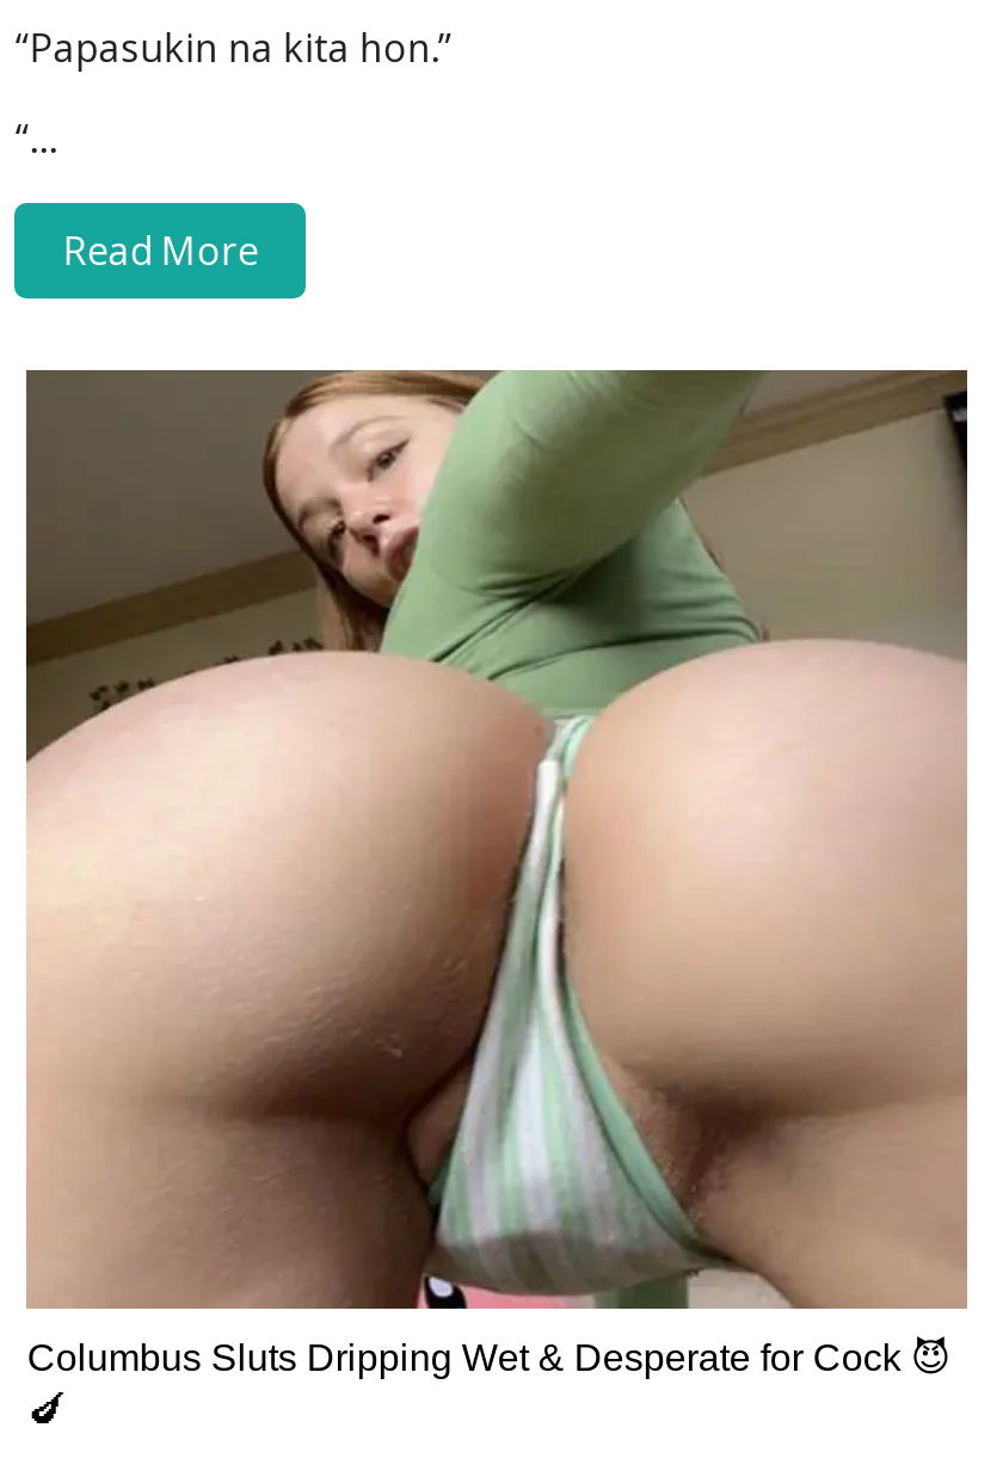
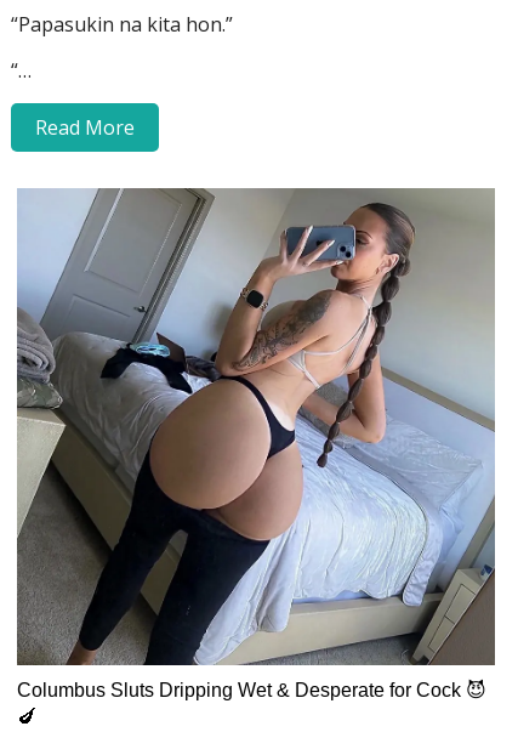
[24,368,967,1311] [image] -> [16,187,496,666] [image]

